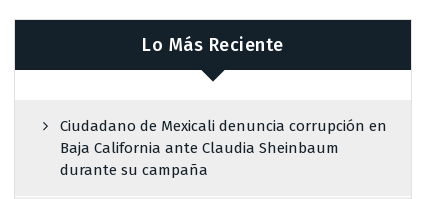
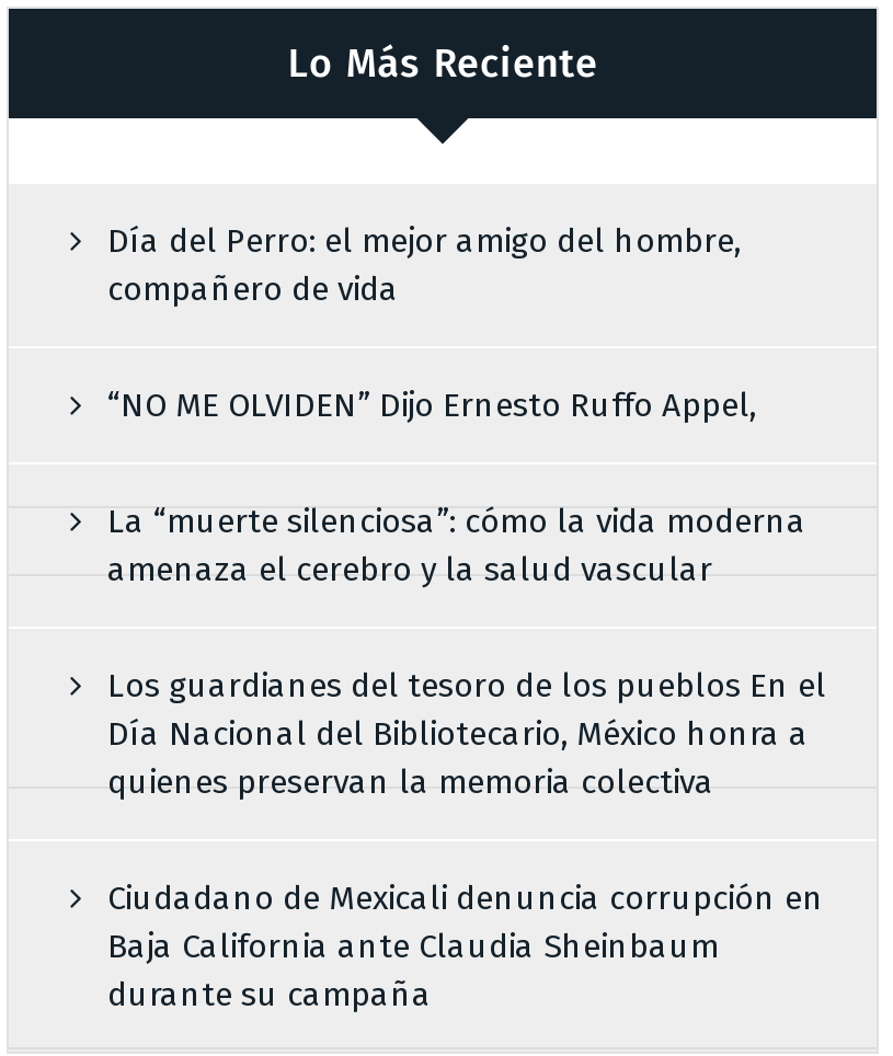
none -> [107,221,826,802] Día del Perro: el mejor amigo del hombre, | compañero de vida | “NO ME OLVIDEN” Dijo Ernesto Ruffo Appel, | La “muerte silenciosa”: cómo la vida moderna | amenaza el cerebro y la salud vascular | Los guardianes del tesoro de los pueblos En el | Día Nacional del Bibliotecario, México honra a | quienes preservan la memoria colectiva

